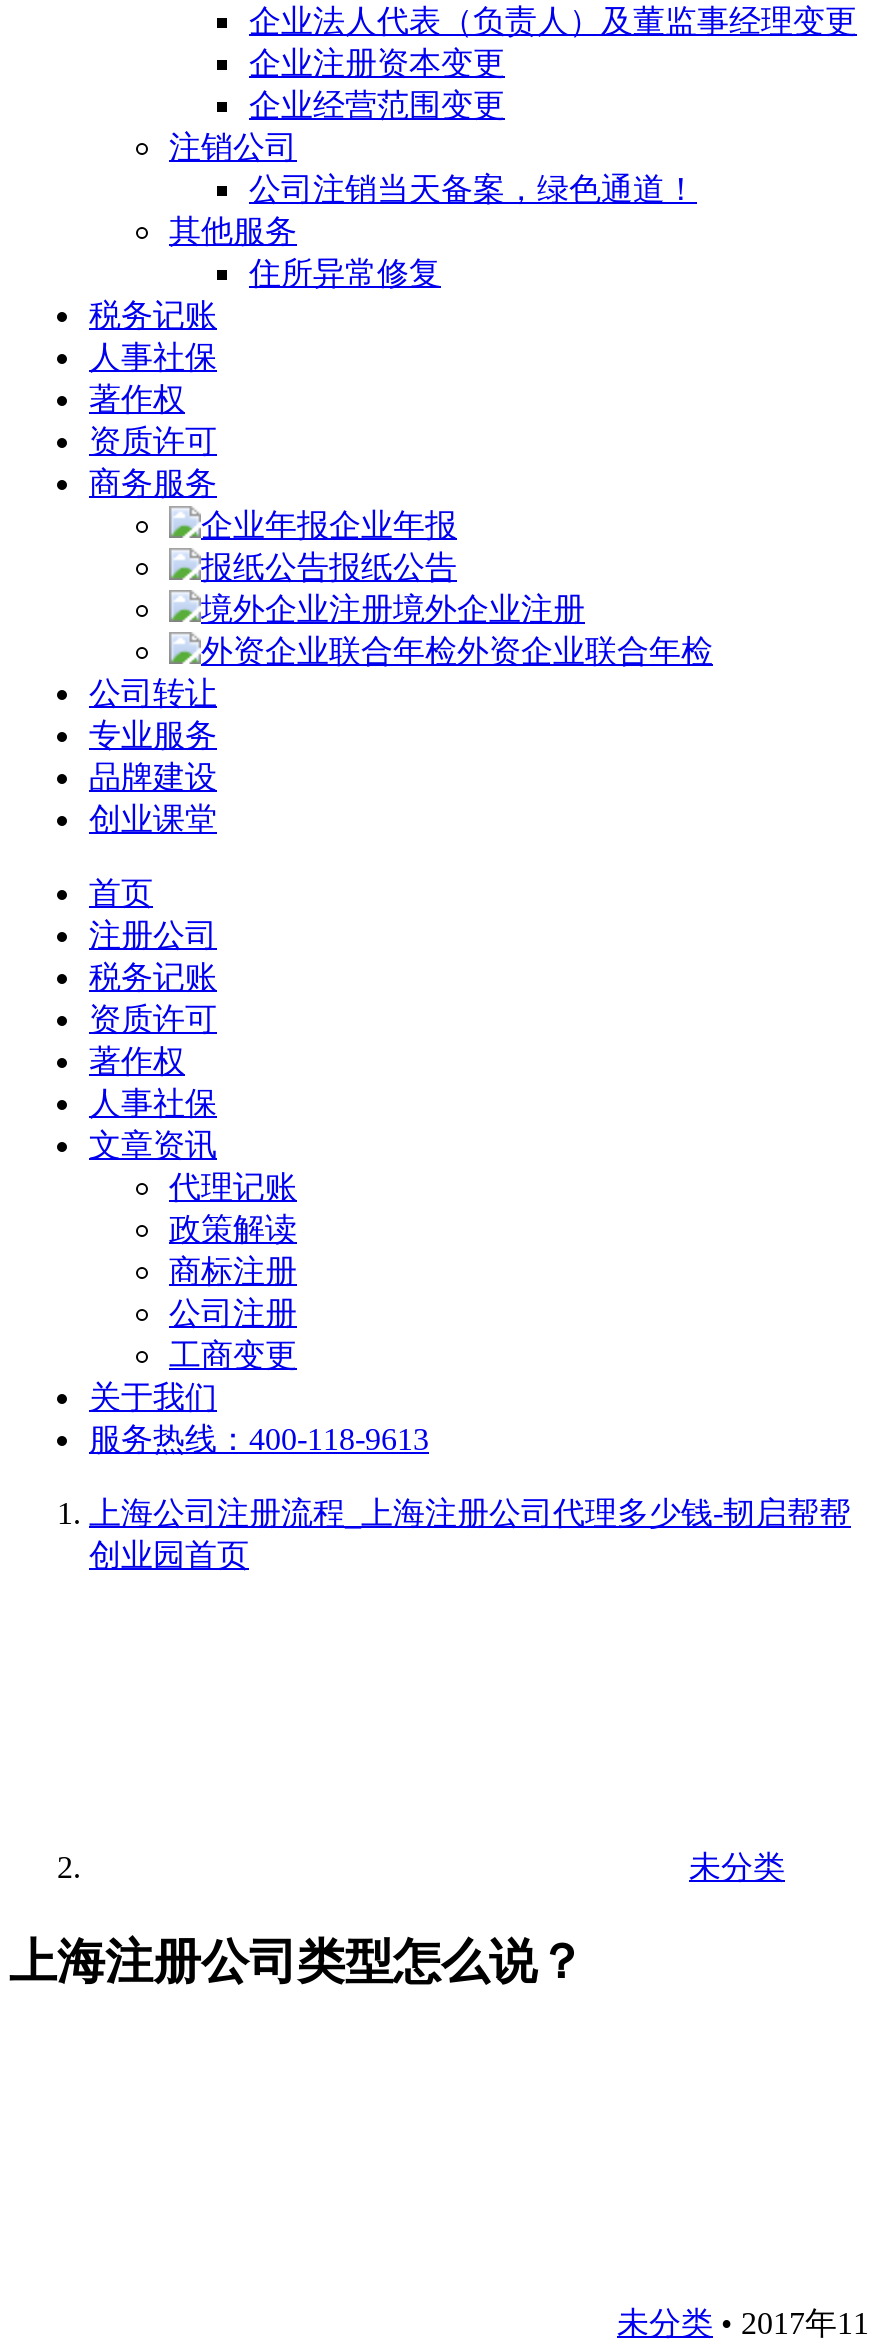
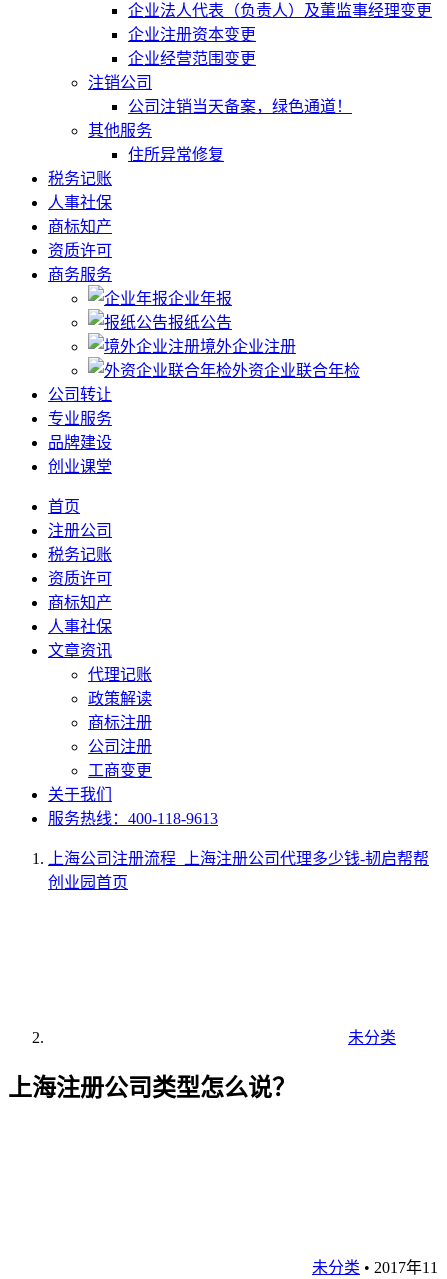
[89,383,185,417] 著作权 -> [48,218,112,235] 商标知产
[89,1045,185,1079] 著作权 -> [48,594,112,611] 商标知产

